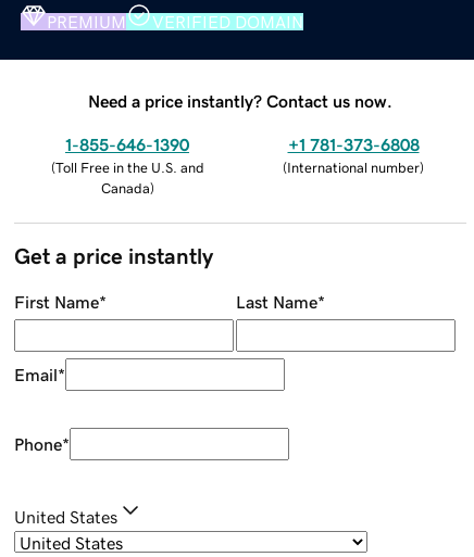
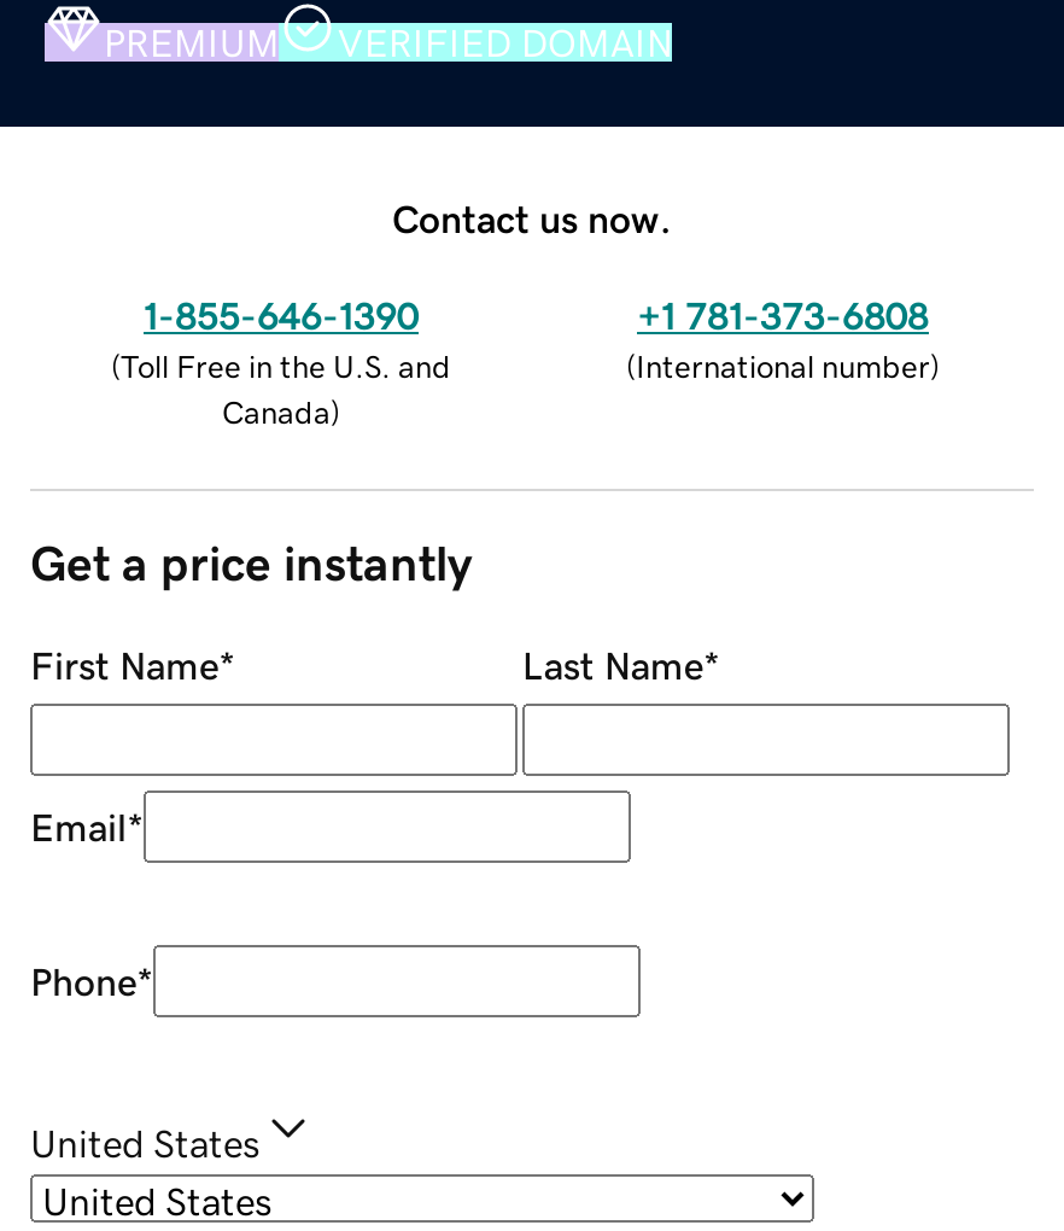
[88,92,392,109] Need a price instantly? Contact us now. -> [392,198,672,237] Contact us now.

